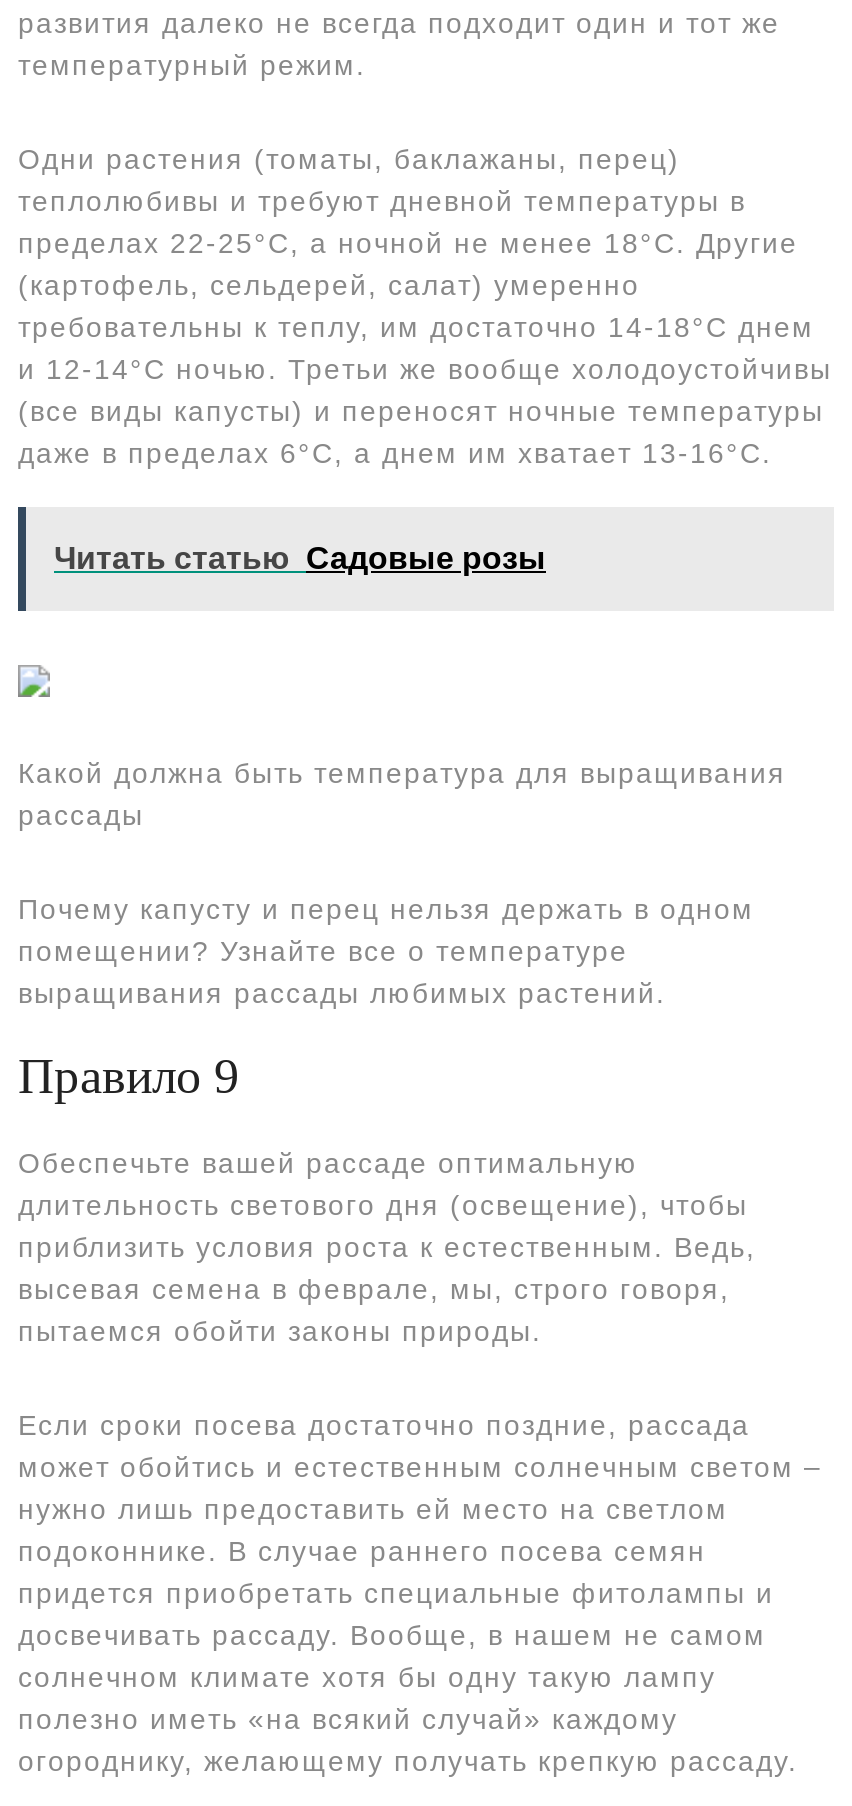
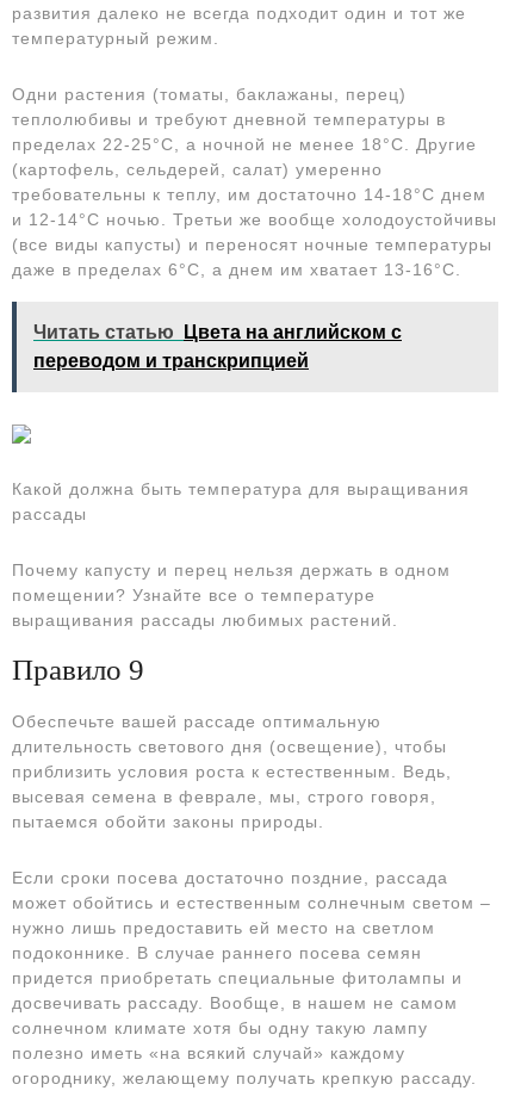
[54,540,546,574] Читать статью Садовые розы -> [33,322,402,371] Читать статью Цвета на английском с | переводом и транскрипцией

